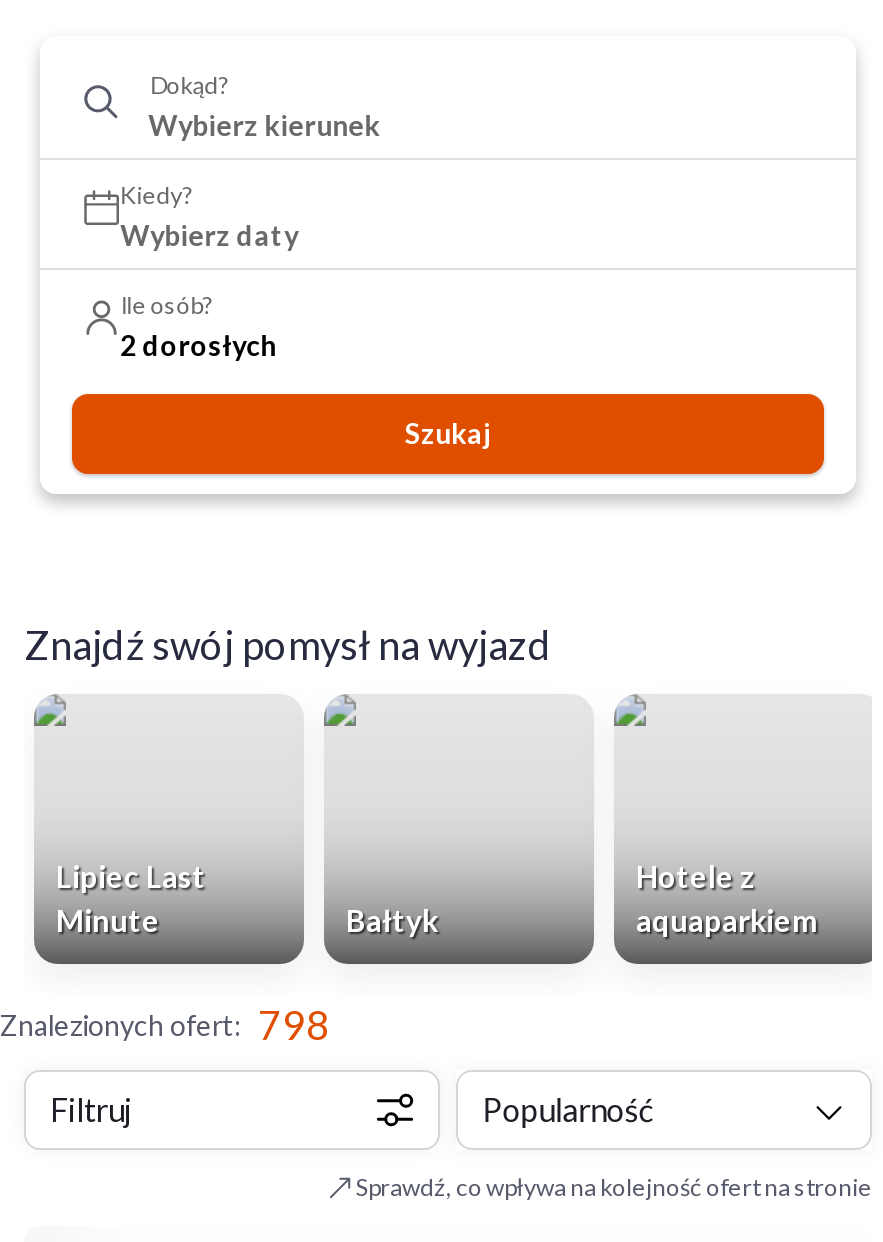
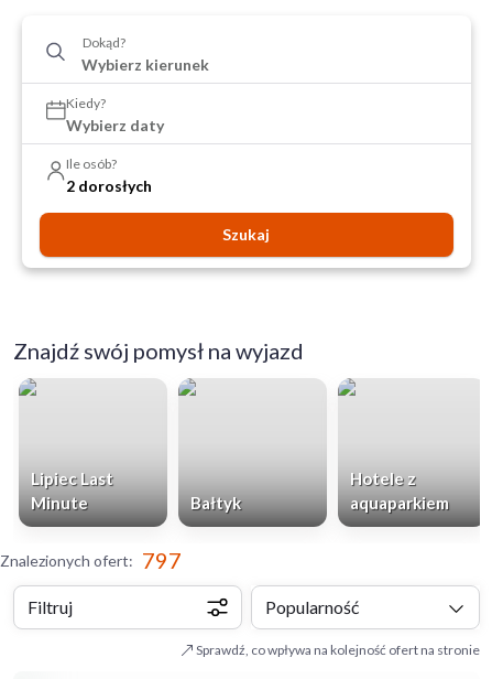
[0,1000,330,1048] Znalezionych ofert: 798 -> [0,547,182,573] Znalezionych ofert: 797

